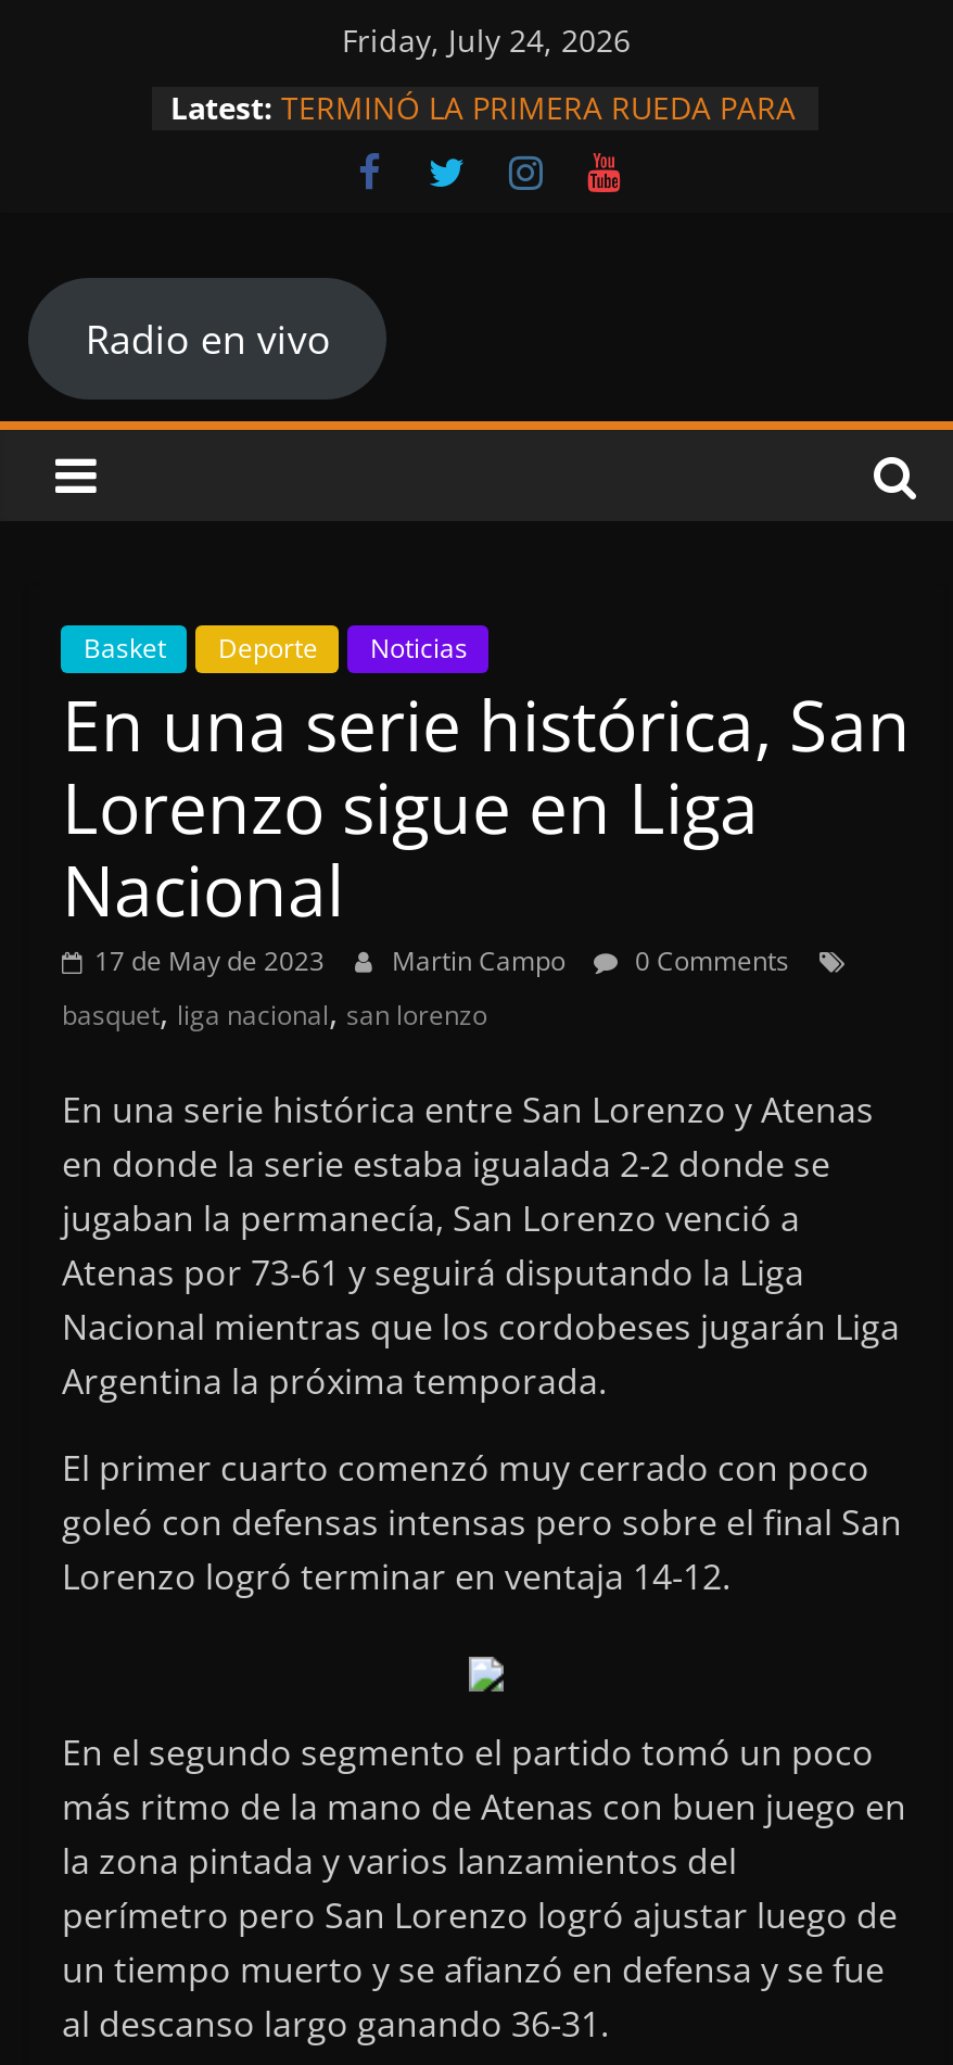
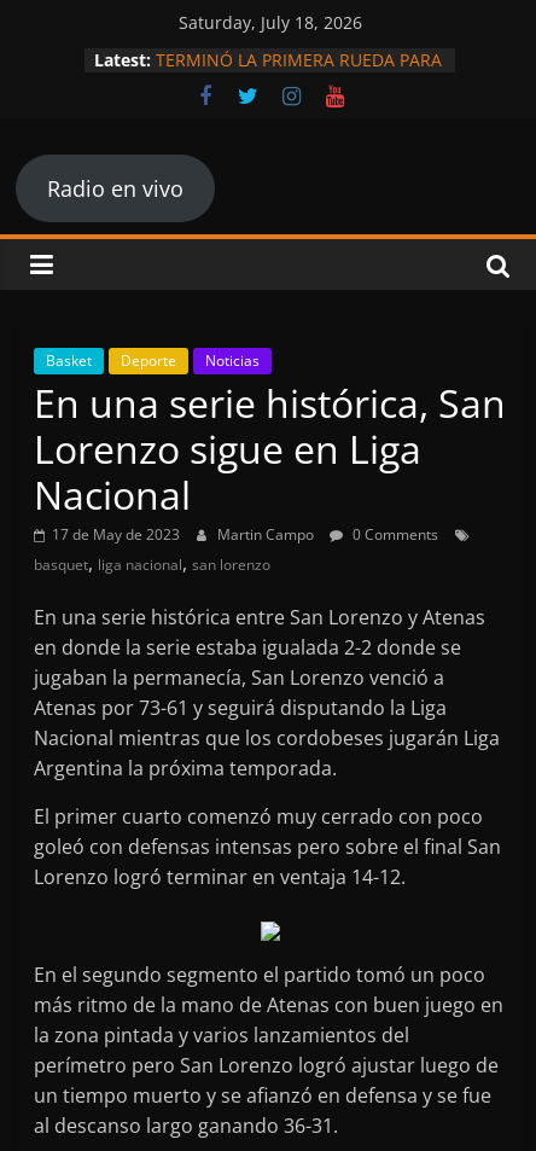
[342,20,631,61] Friday, July 24, 2026 -> [179,11,362,34] Saturday, July 18, 2026

